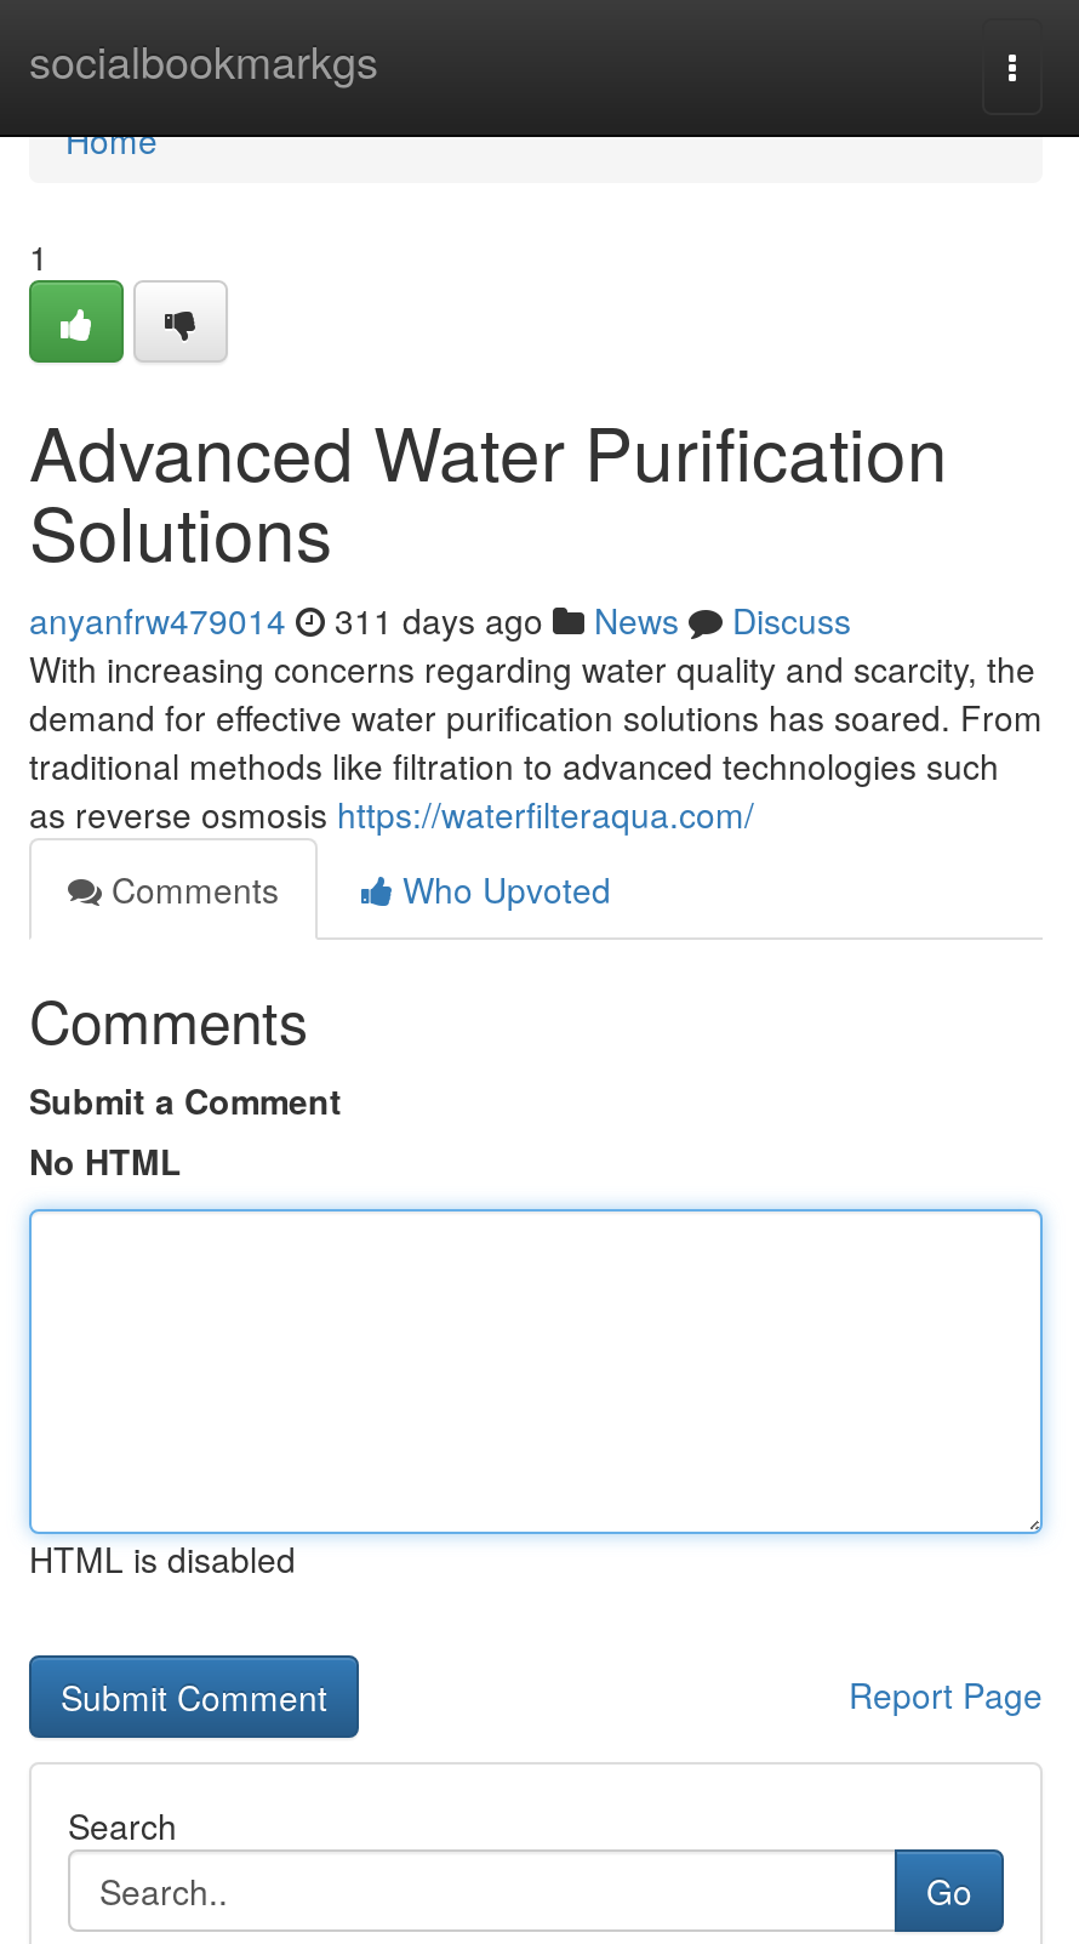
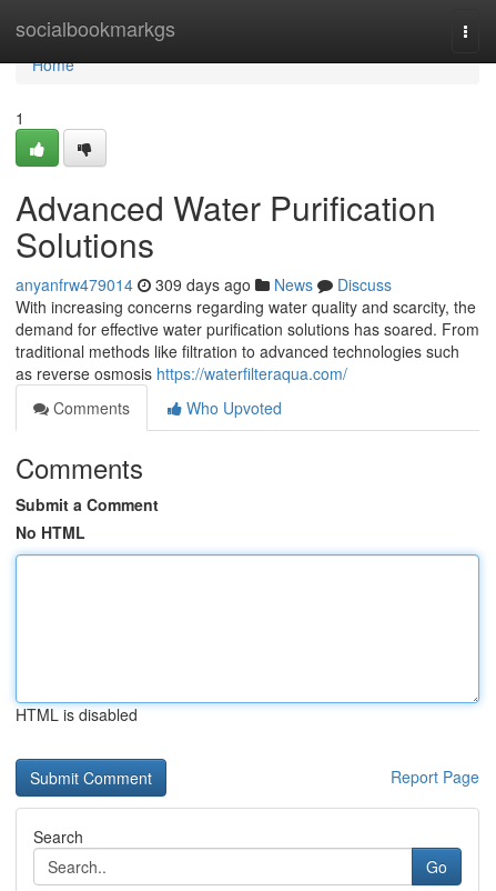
[29,595,851,644] anyanfrw479014 311 days ago News Discuss -> [16,273,392,296] anyanfrw479014 309 days ago News Discuss

